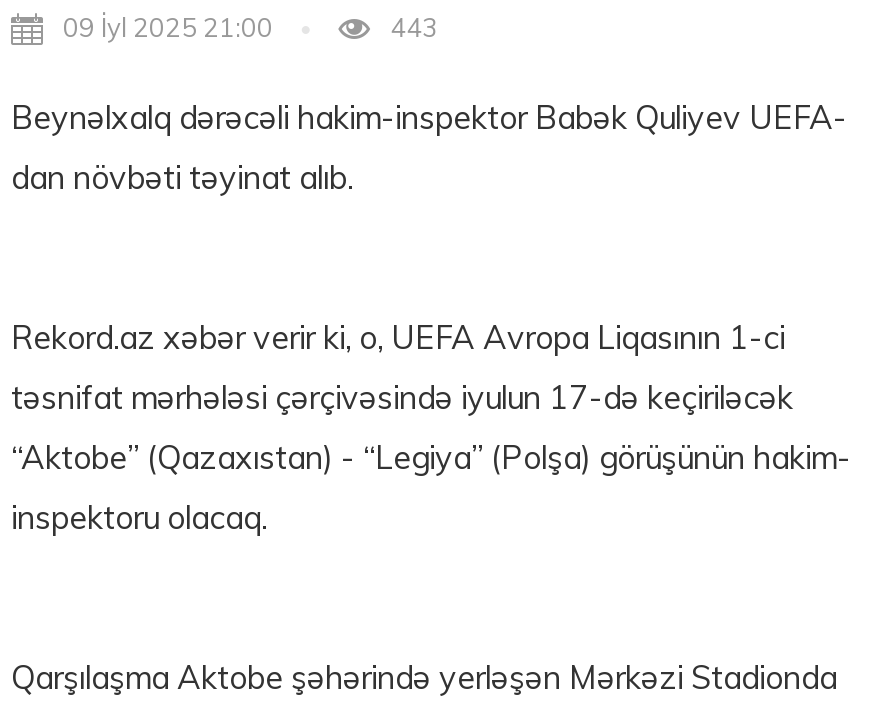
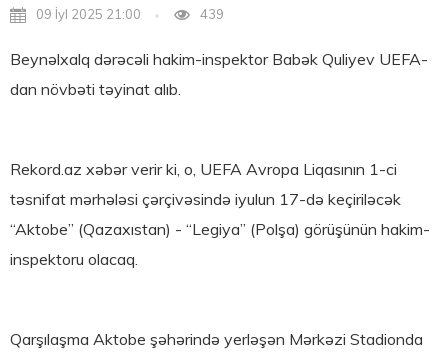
[390,11,438,43] 443 -> [200,6,224,22] 439

